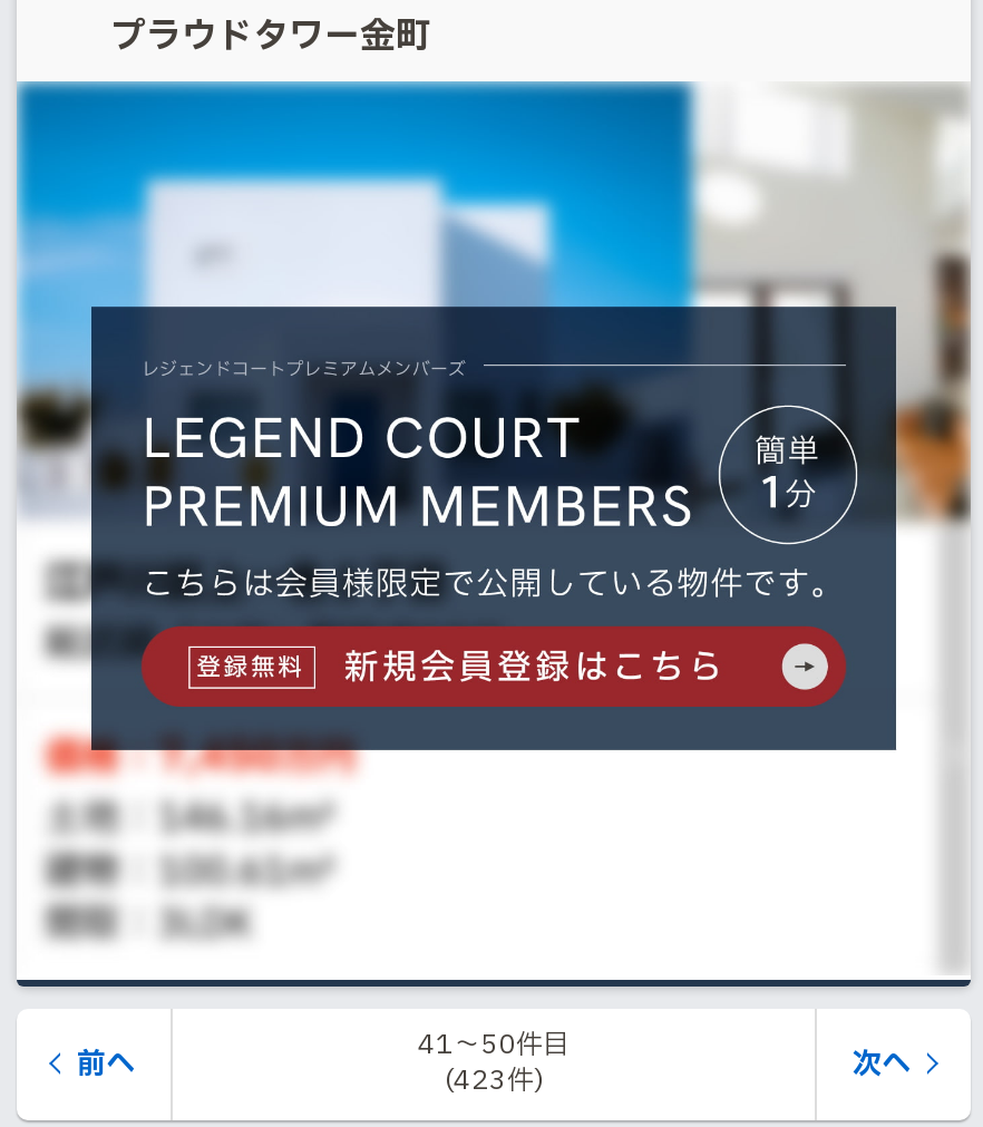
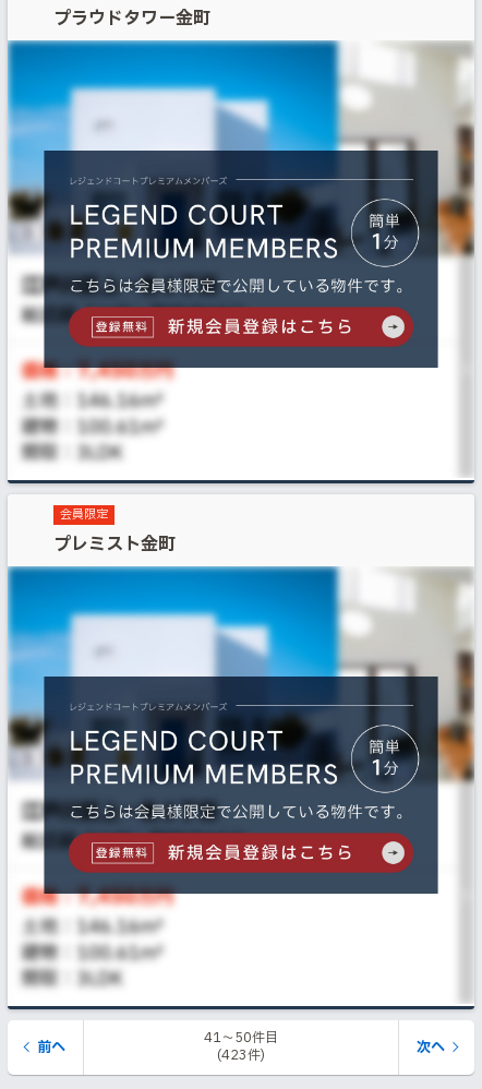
none -> [53,505,176,558] 会員限定 | プレミスト金町

